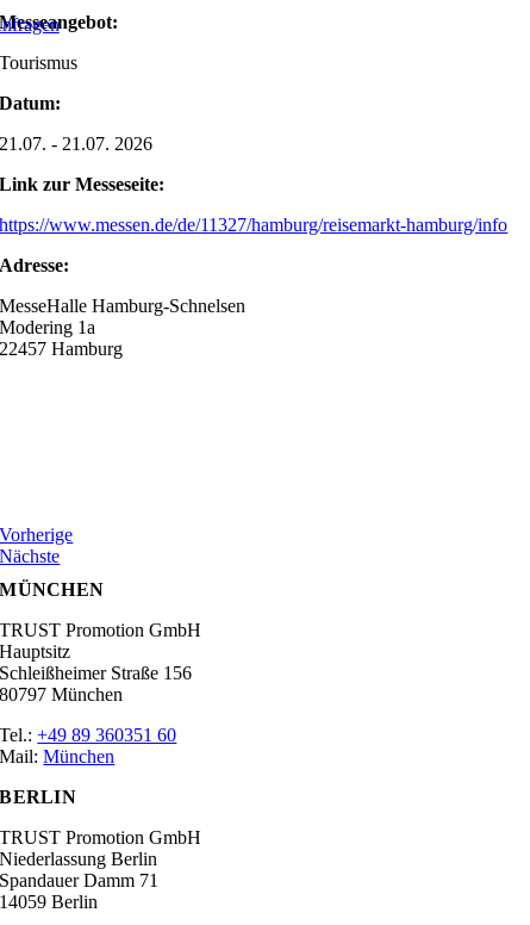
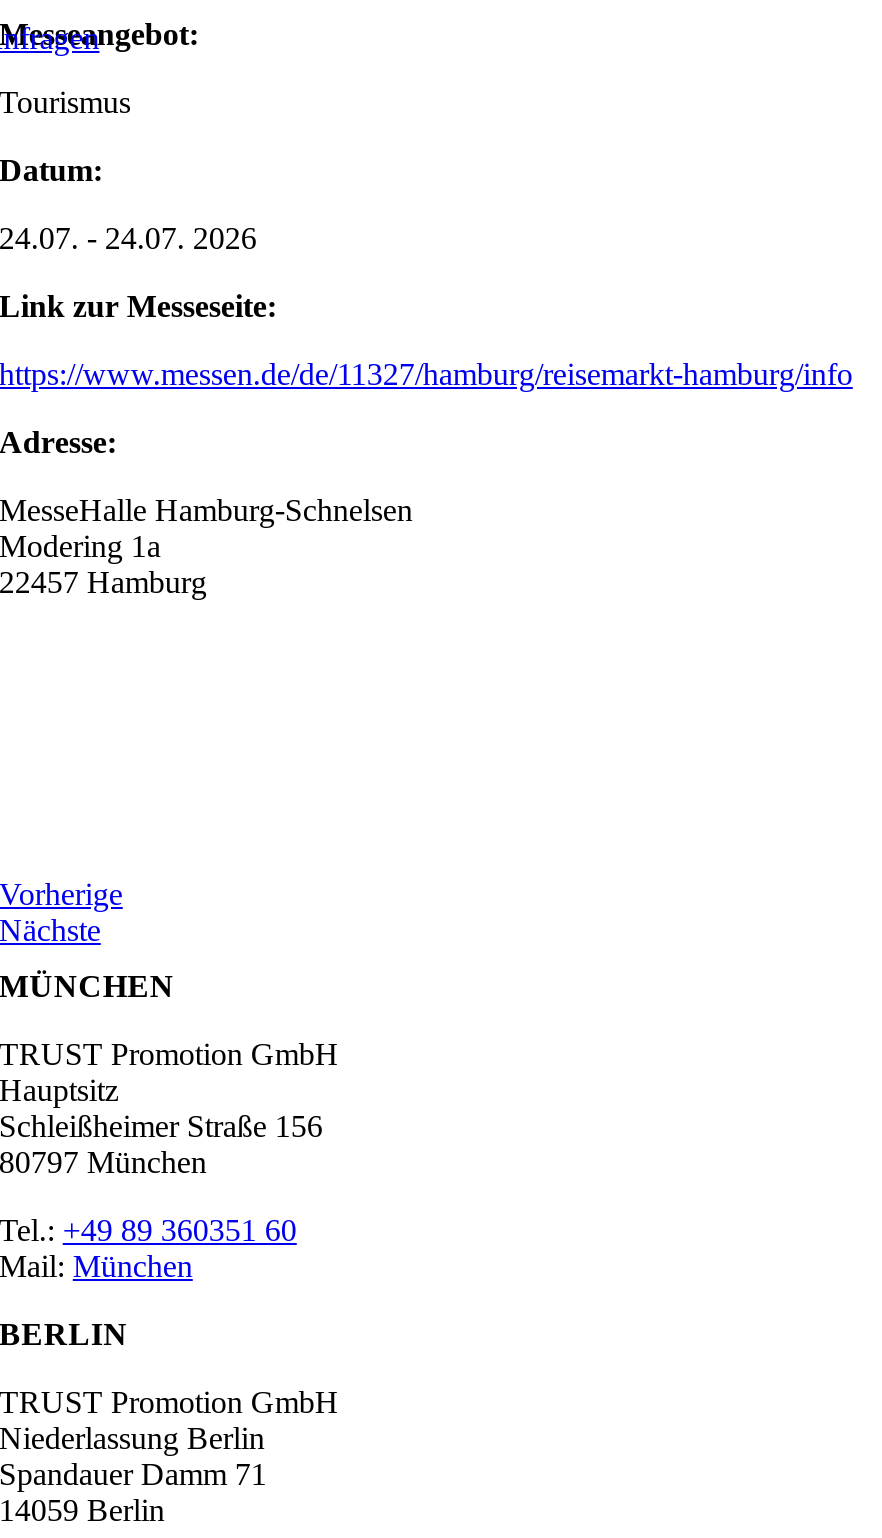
[0,134,153,154] 21.07. - 21.07. 2026 -> [0,221,257,255] 24.07. - 24.07. 2026

